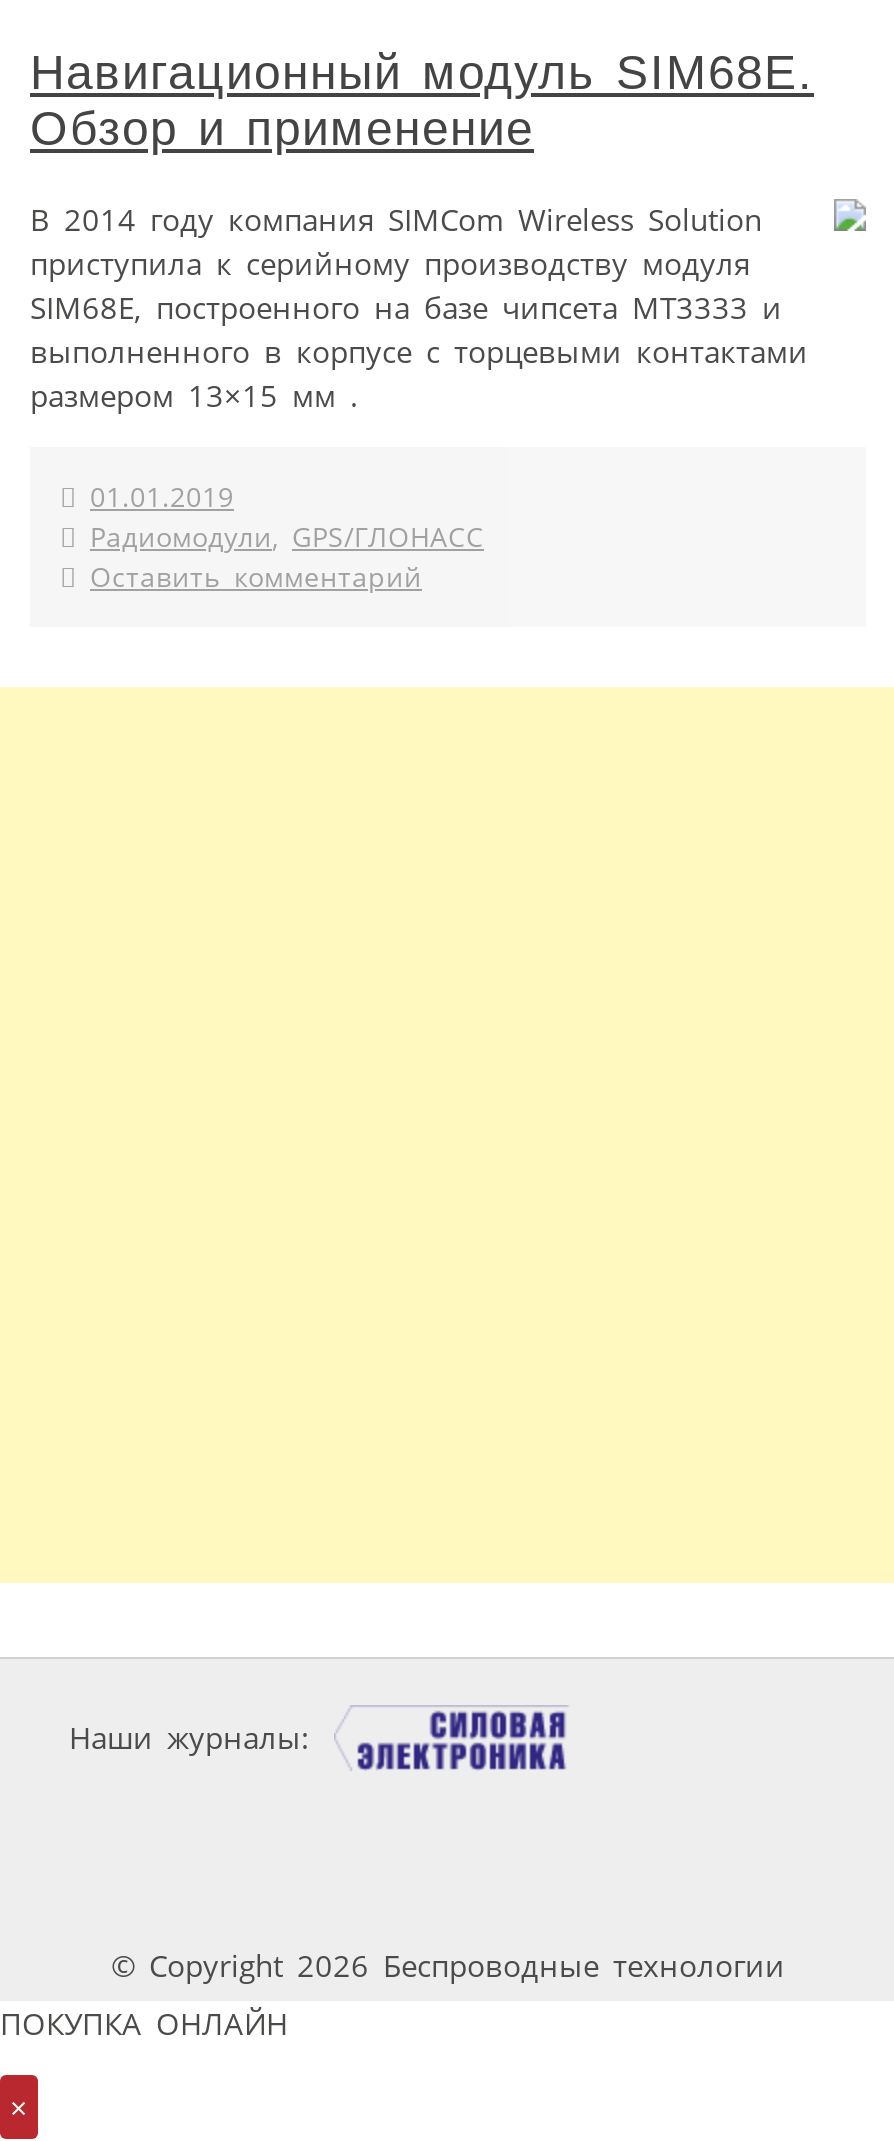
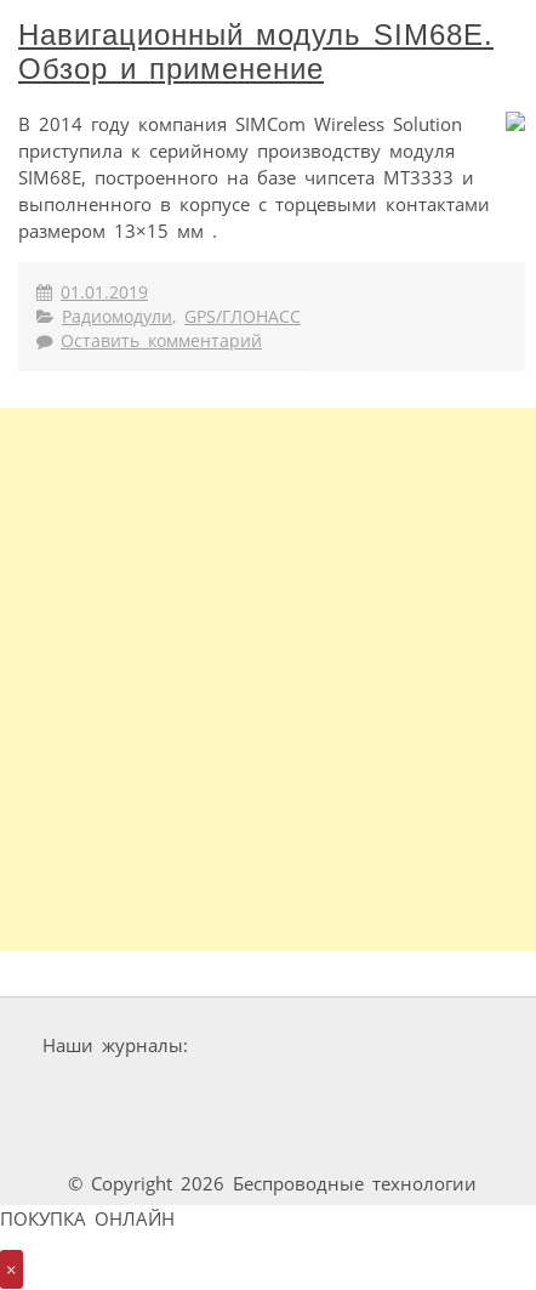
[334,1705,568,1773] [image] -> none

